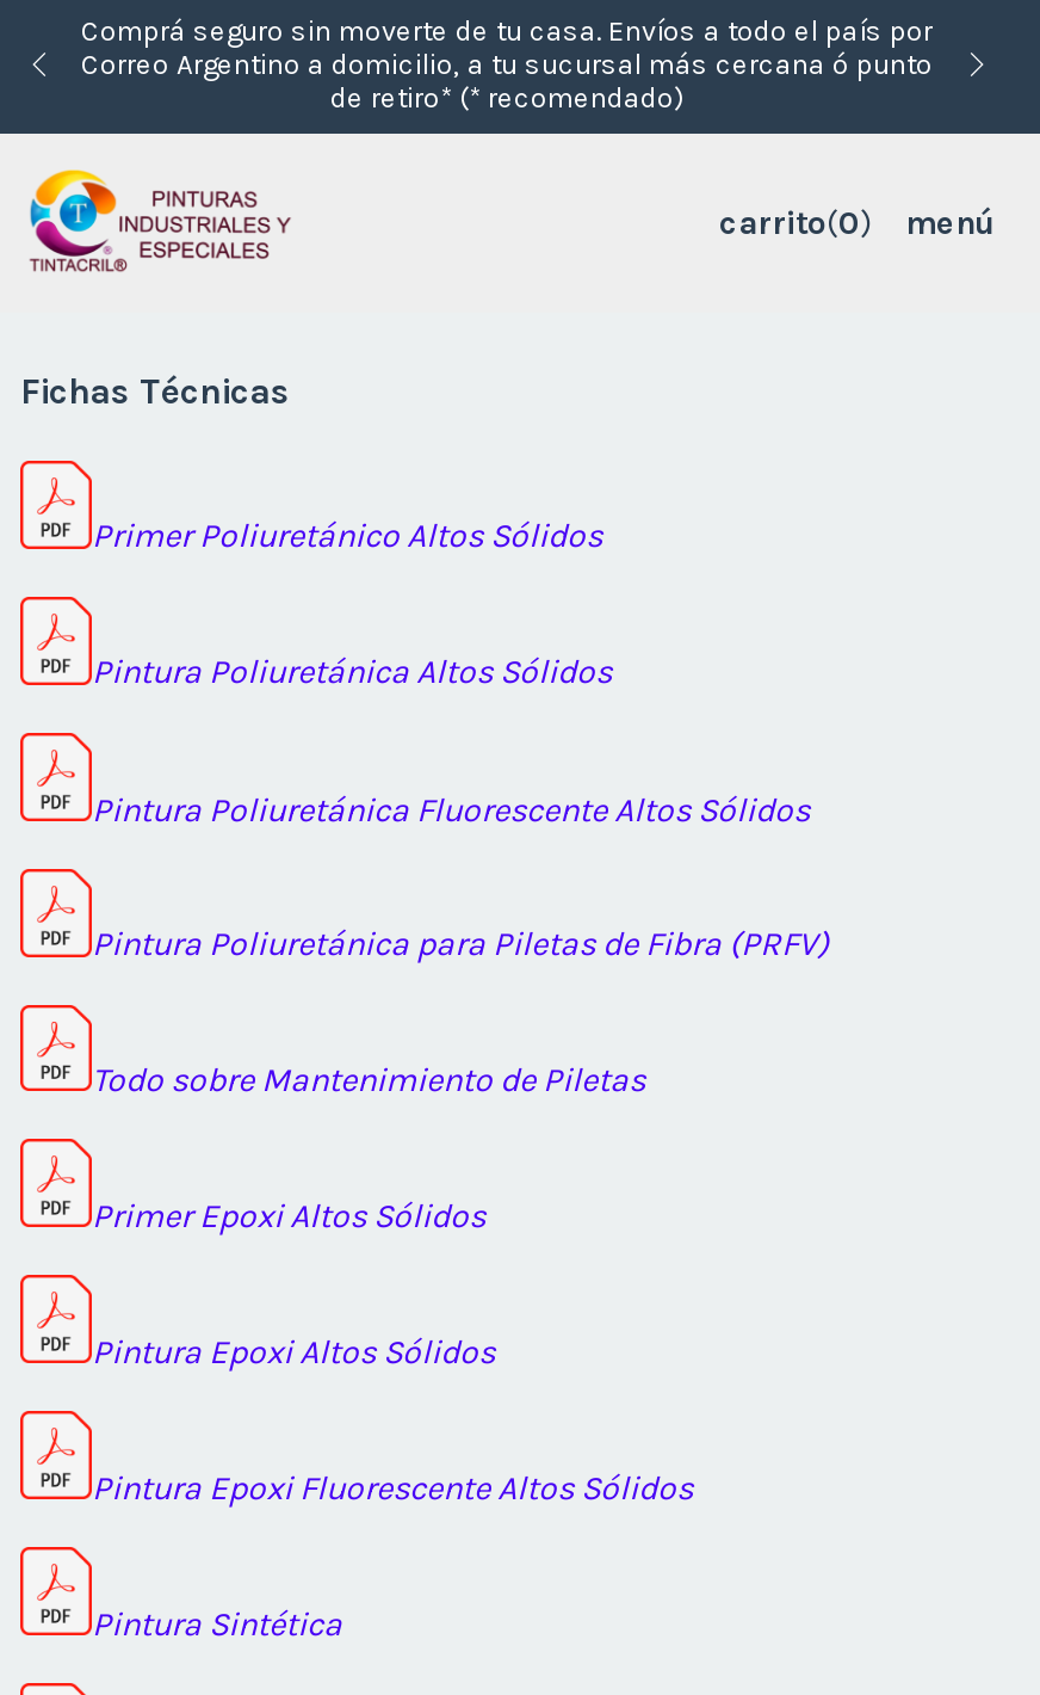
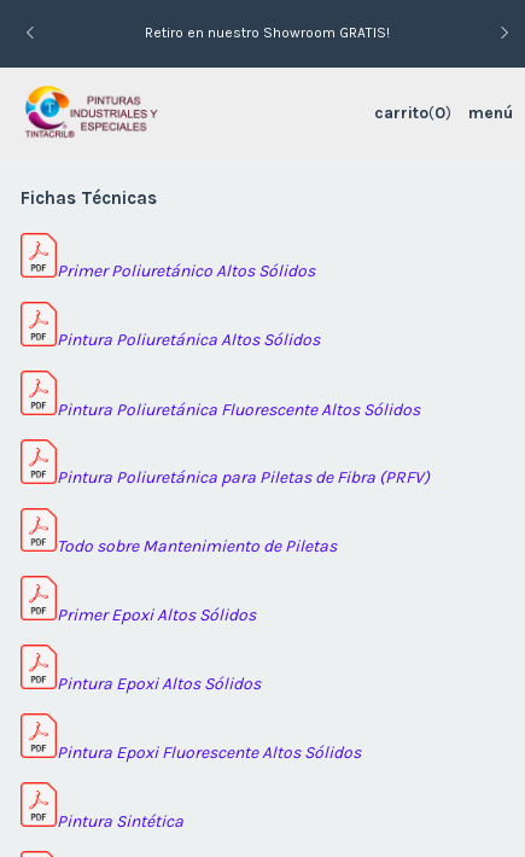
[81,14,933,115] Comprá seguro sin moverte de tu casa. Envíos a todo el país por | Correo Argentino a domicilio, a tu sucursal más cercana ó punto | de retiro* (* recomendado) -> [144,24,389,41] Retiro en nuestro Showroom GRATIS!

